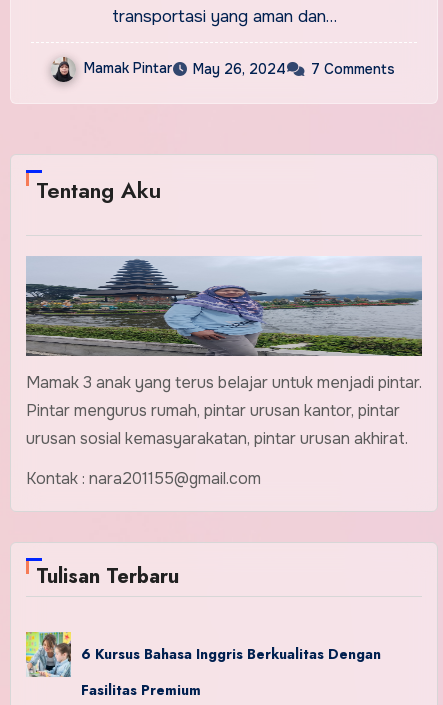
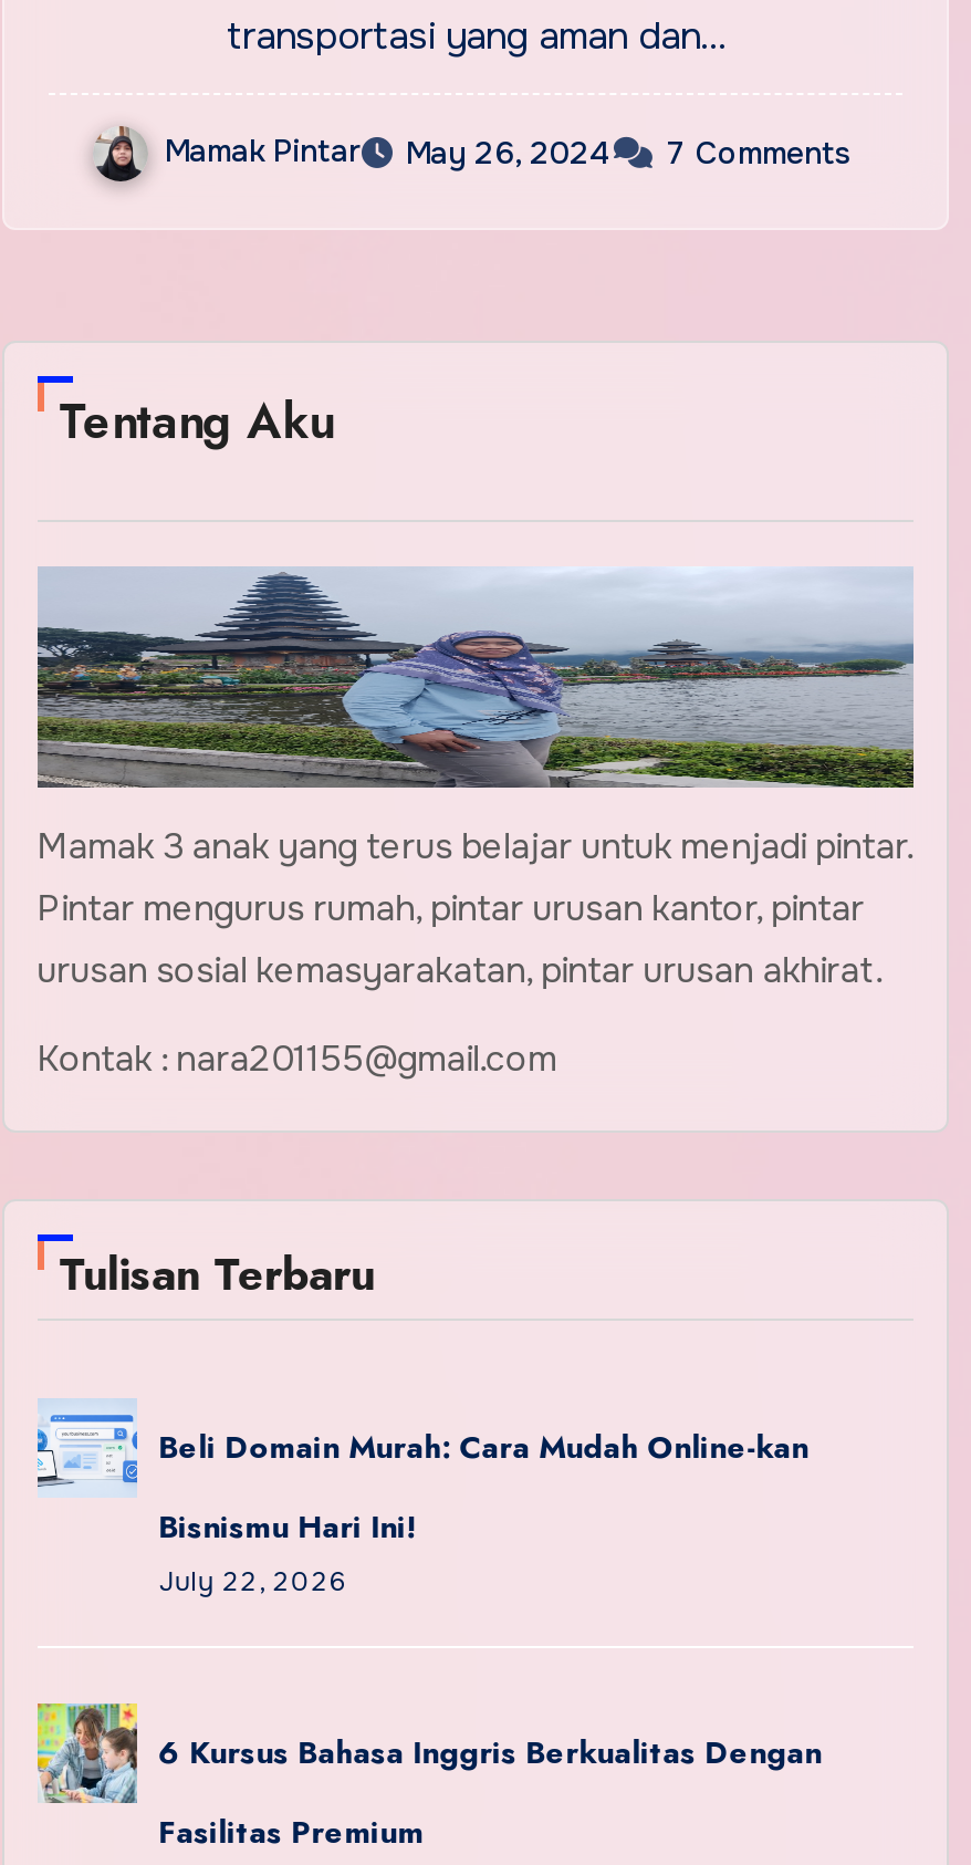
none -> [35,1398,809,1600] [image] | Beli Domain Murah: Cara Mudah Online-kan | Bisnismu Hari Ini! | July 22, 2026

